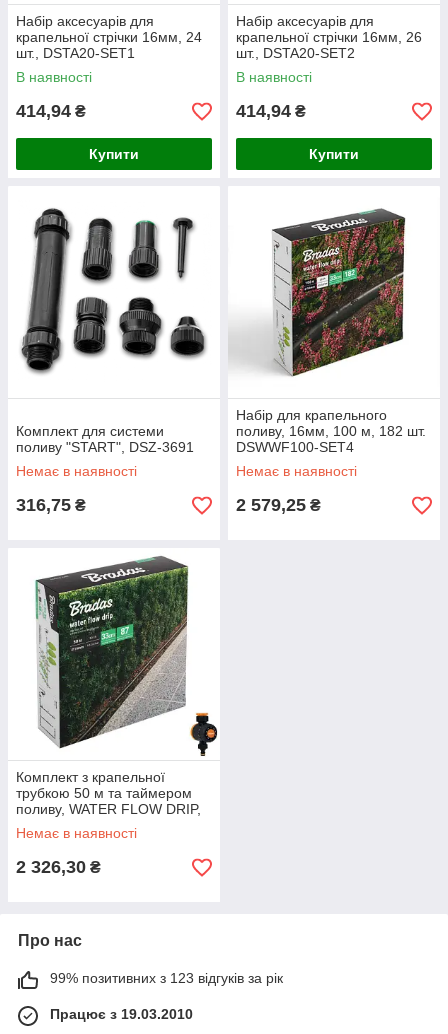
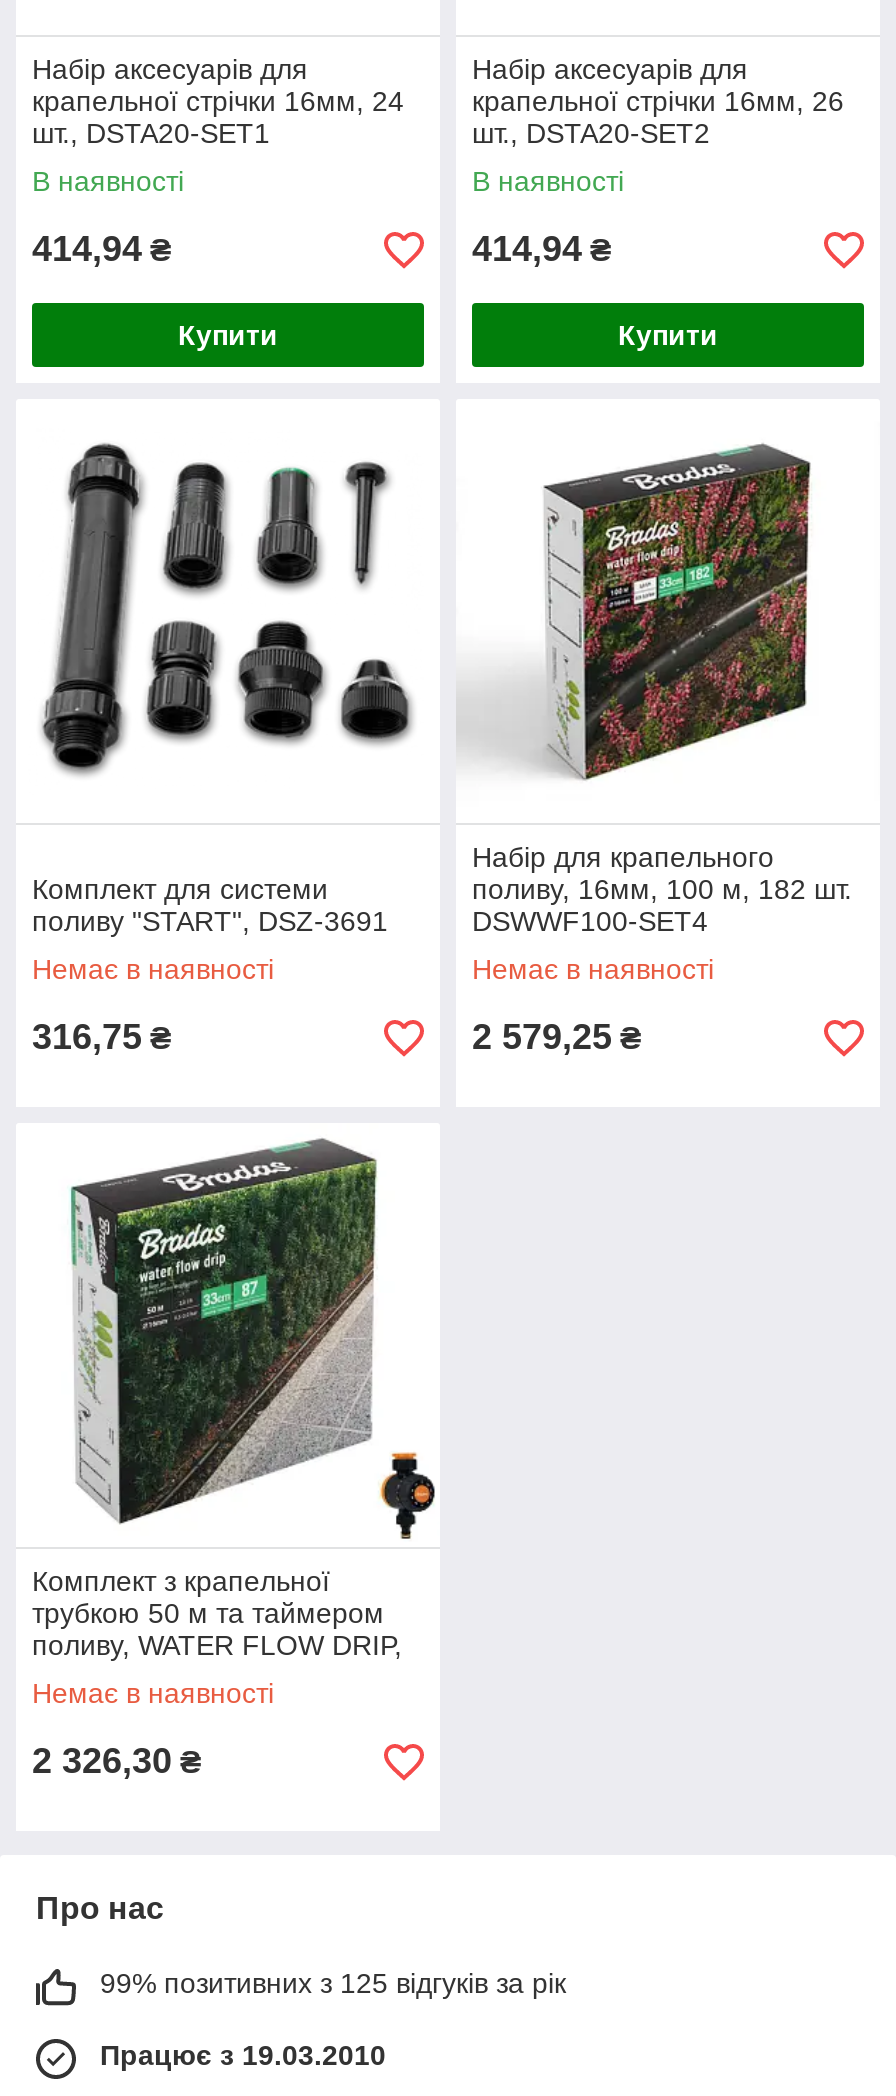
[50,970,283,986] 99% позитивних з 123 відгуків за рік -> [100,1967,566,1999] 99% позитивних з 125 відгуків за рік

